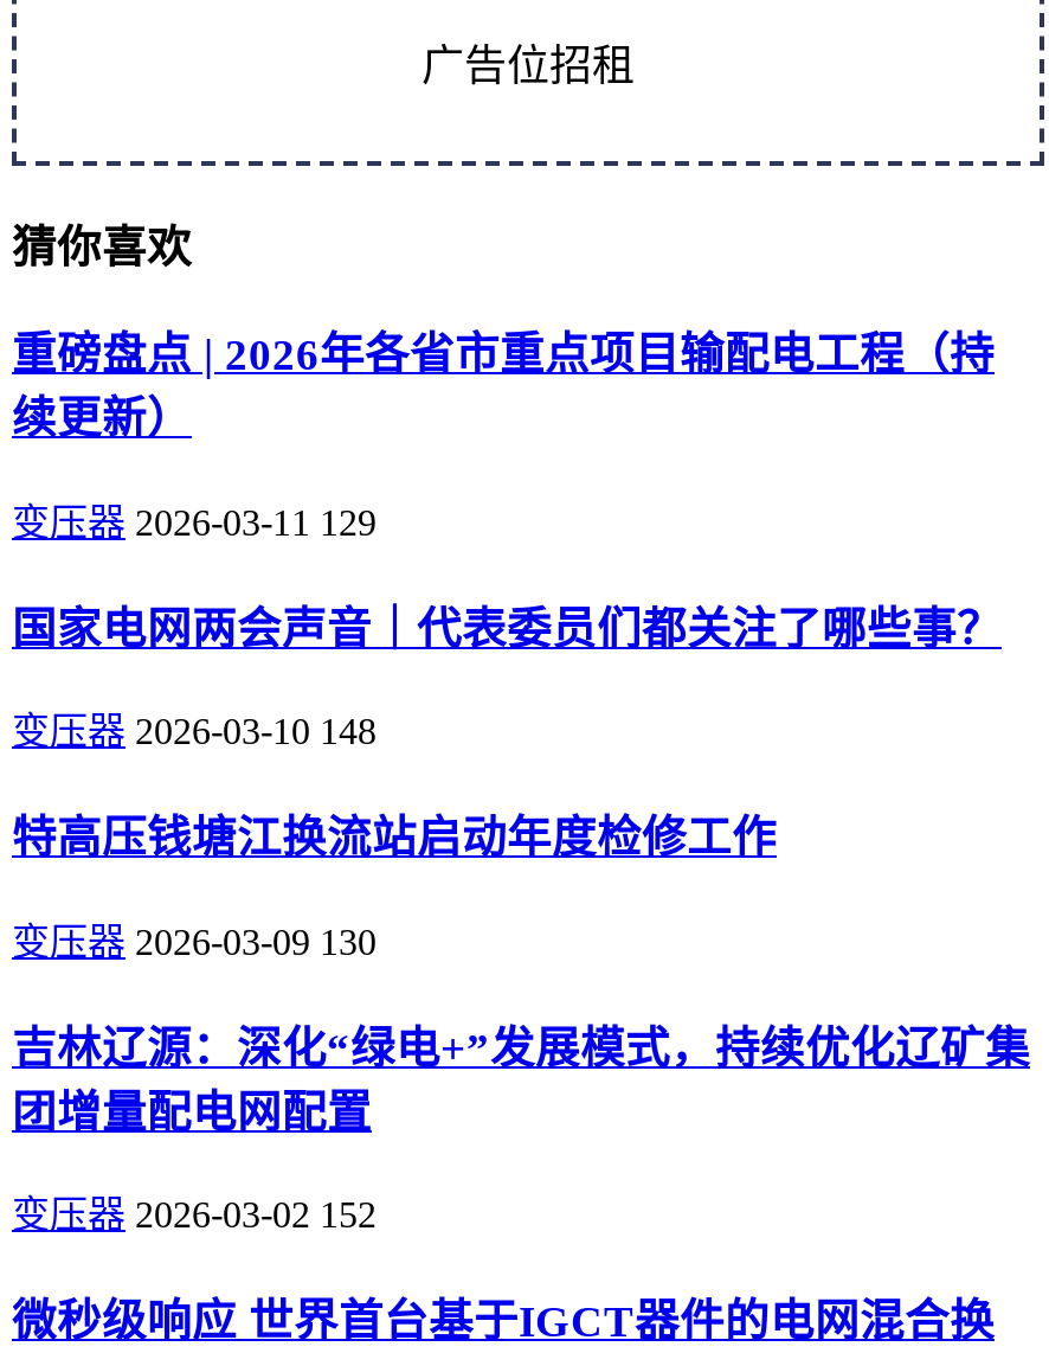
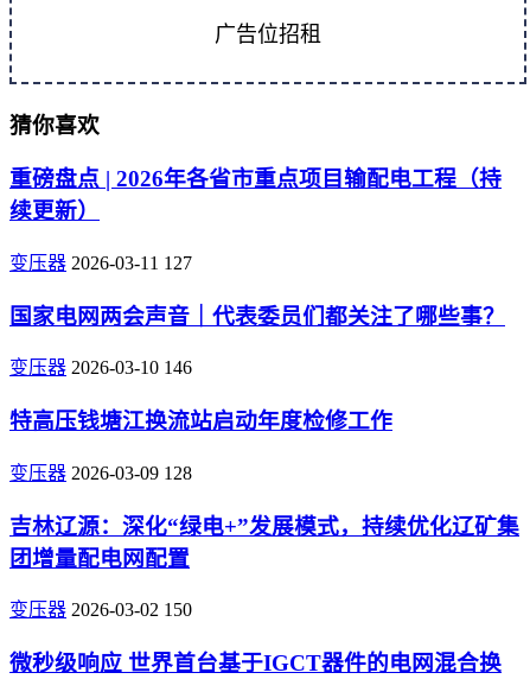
[12,502,377,543] 变压器 2026-03-11 129 -> [9,253,192,273] 变压器 2026-03-11 127
[12,712,377,752] 变压器 2026-03-10 148 -> [9,358,192,378] 变压器 2026-03-10 146
[12,921,377,962] 变压器 2026-03-09 130 -> [9,463,192,483] 变压器 2026-03-09 128
[12,1195,377,1235] 变压器 2026-03-02 152 -> [9,600,192,620] 变压器 2026-03-02 150

